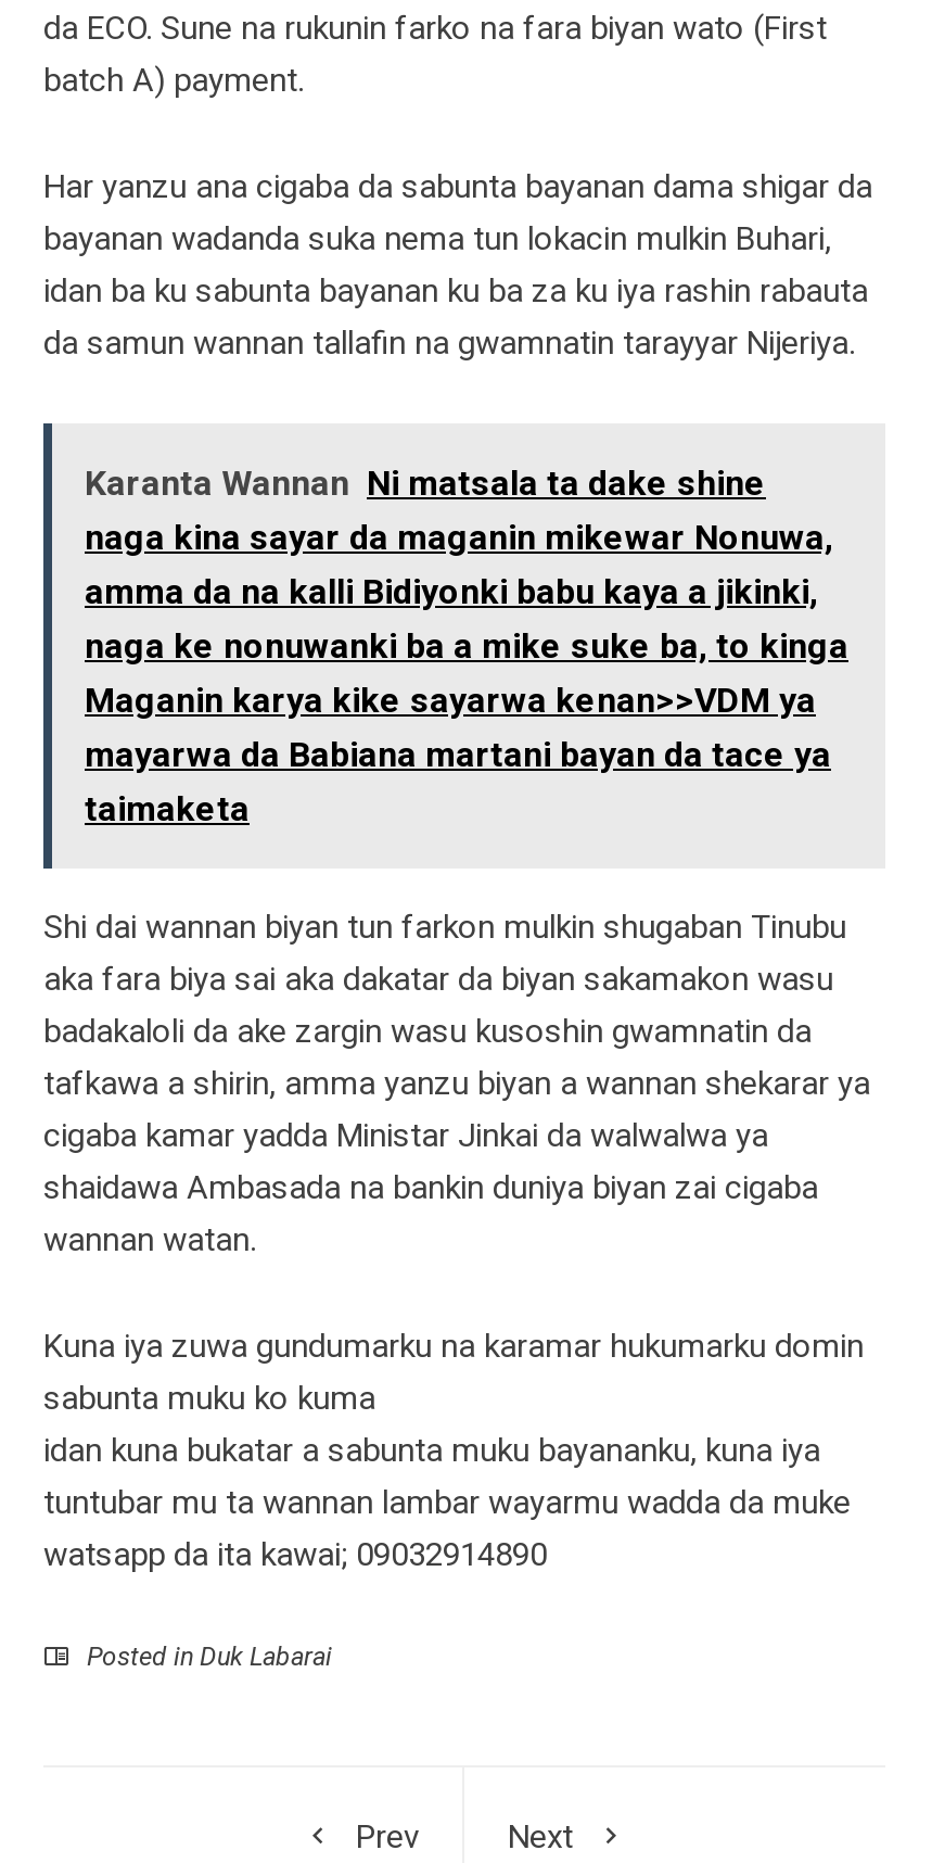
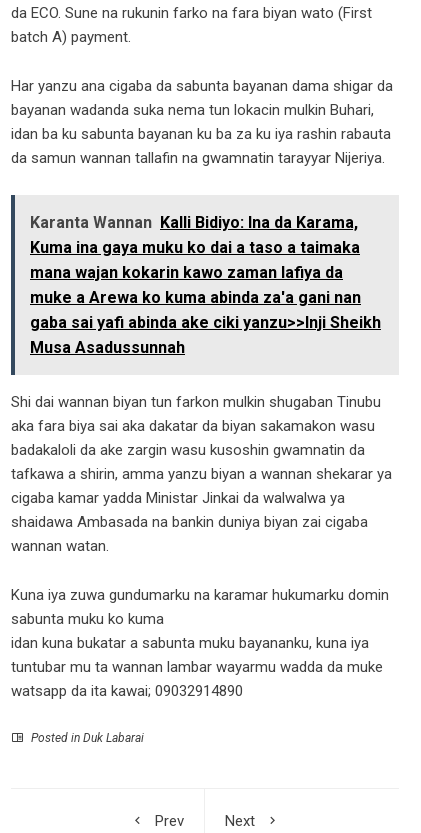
[85,462,848,829] Karanta Wannan Ni matsala ta dake shine | naga kina sayar da maganin mikewar Nonuwa, | amma da na kalli Bidiyonki babu kaya a jikinki, | naga ke nonuwanki ba a mike suke ba, to kinga | Maganin karya kike sayarwa kenan>>VDM ya | mayarwa da Babiana martani bayan da tace ya | taimaketa -> [30,213,381,357] Karanta Wannan Kalli Bidiyo: Ina da Karama, | Kuma ina gaya muku ko dai a taso a taimaka | mana wajan kokarin kawo zaman lafiya da | muke a Arewa ko kuma abinda za'a gani nan | gaba sai yafi abinda ake ciki yanzu>>Inji Sheikh | Musa Asadussunnah

